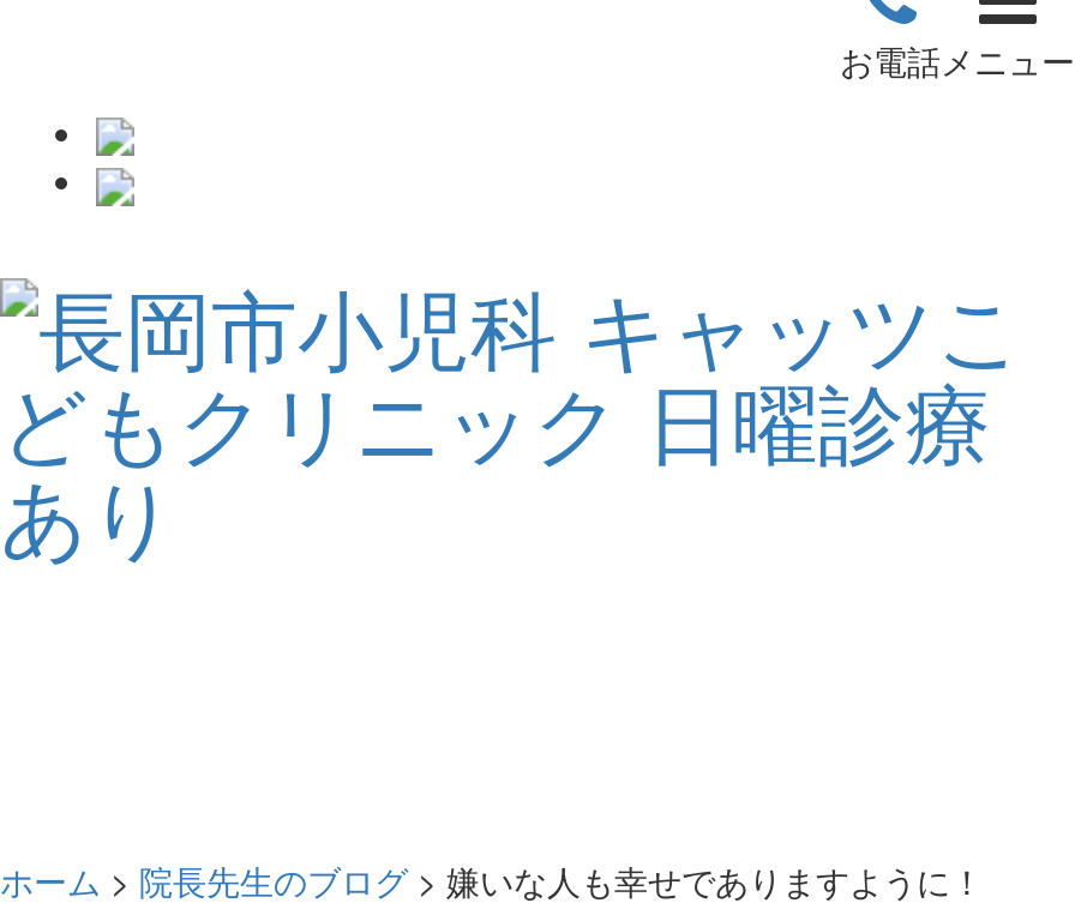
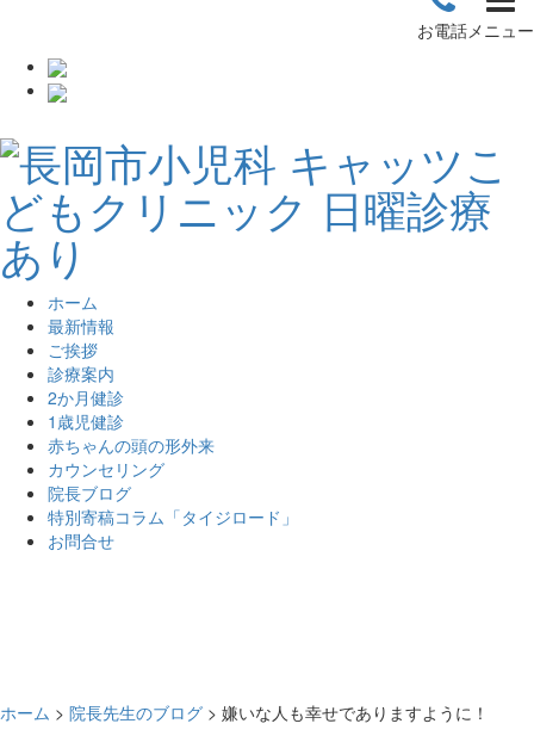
none -> [48,290,298,552] ホーム | 最新情報 | ご挨拶 | 診療案内 | 2か月健診 | 1歳児健診 | 赤ちゃんの頭の形外来 | カウンセリング | 院長ブログ | 特別寄稿コラム「タイジロード」 | お問合せ

